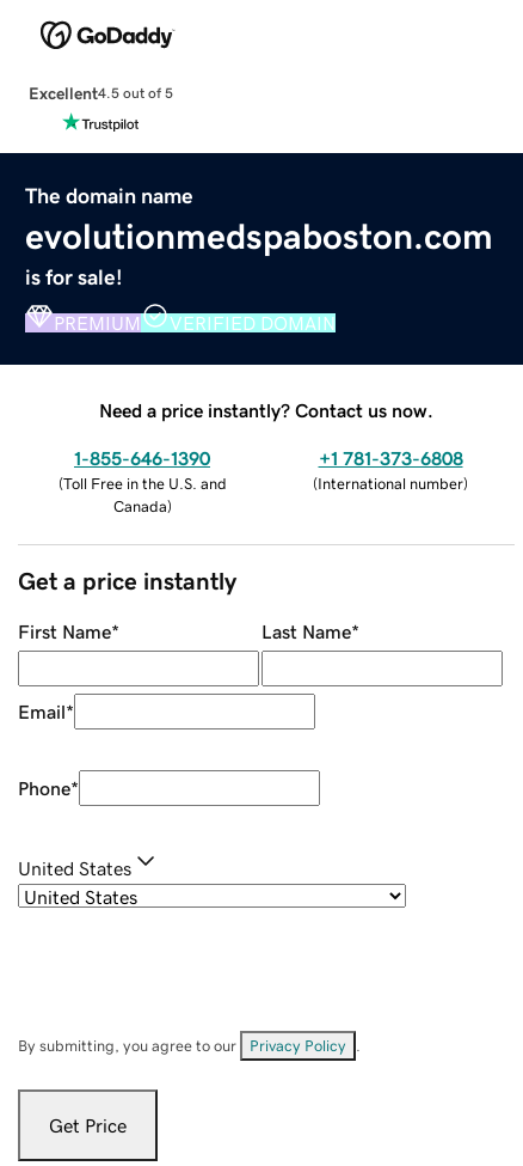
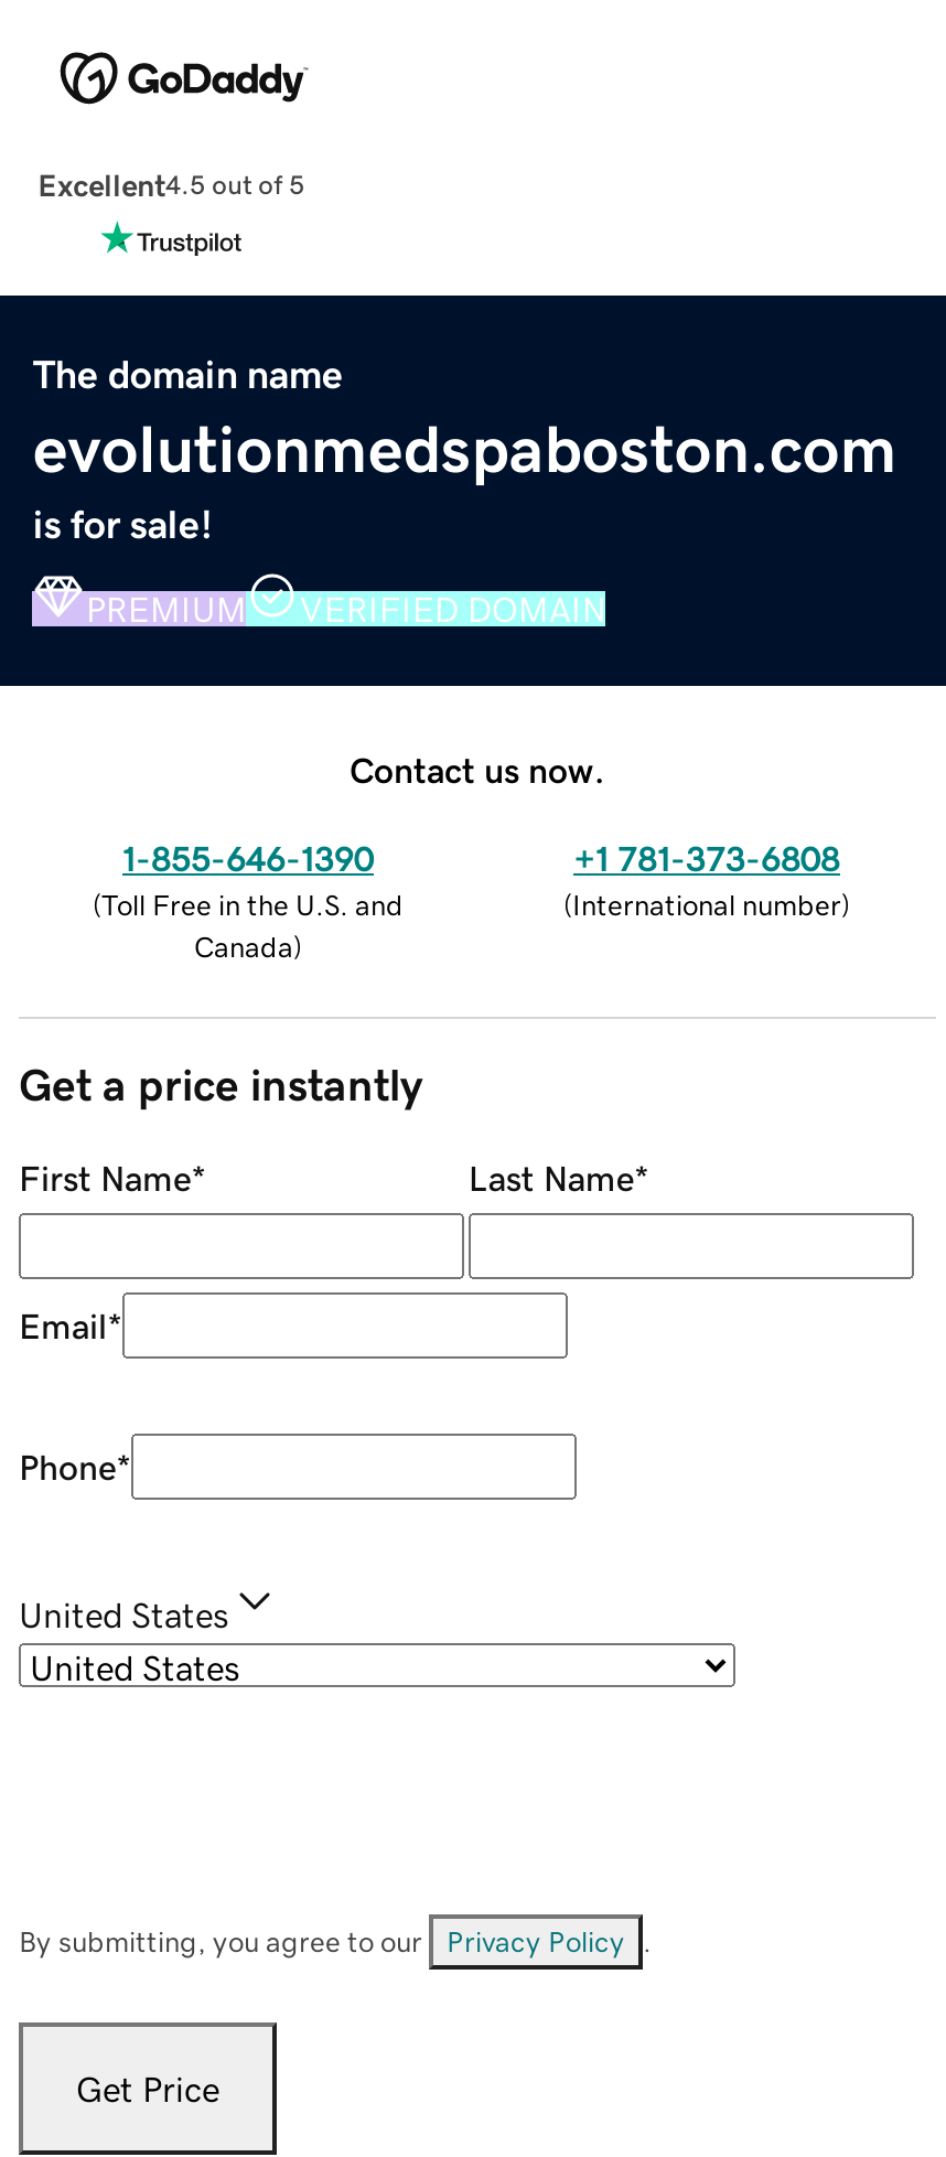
[99,400,433,419] Need a price instantly? Contact us now. -> [350,751,605,786] Contact us now.

